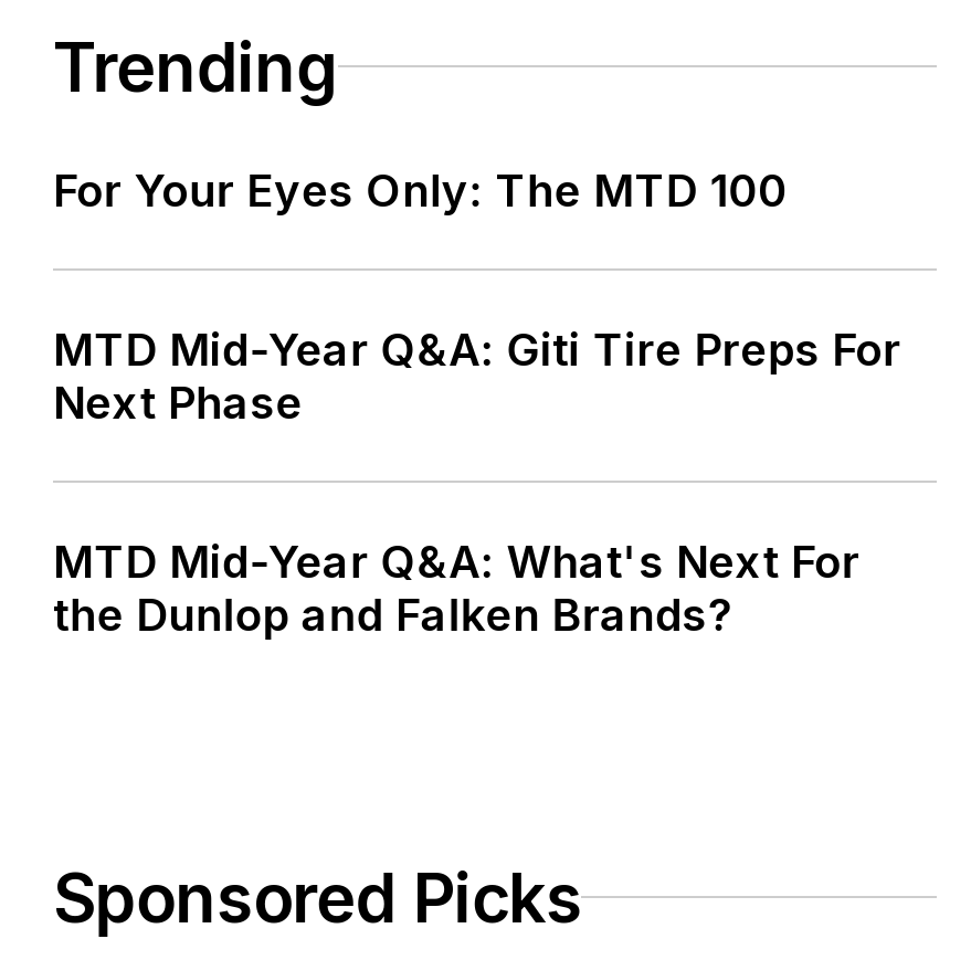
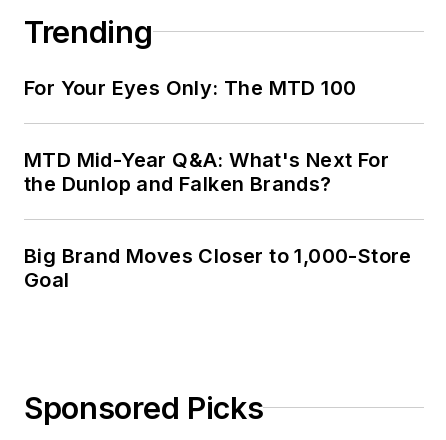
[53,323,903,429] MTD Mid-Year Q&A: Giti Tire Preps For | Next Phase -> none
moved [53,535,862,641] -> [24,148,390,196]: MTD Mid-Year Q&A: What's Next For | the Dunlop and Falken Brands?
none -> [24,244,412,292] Big Brand Moves Closer to 1,000-Store | Goal

